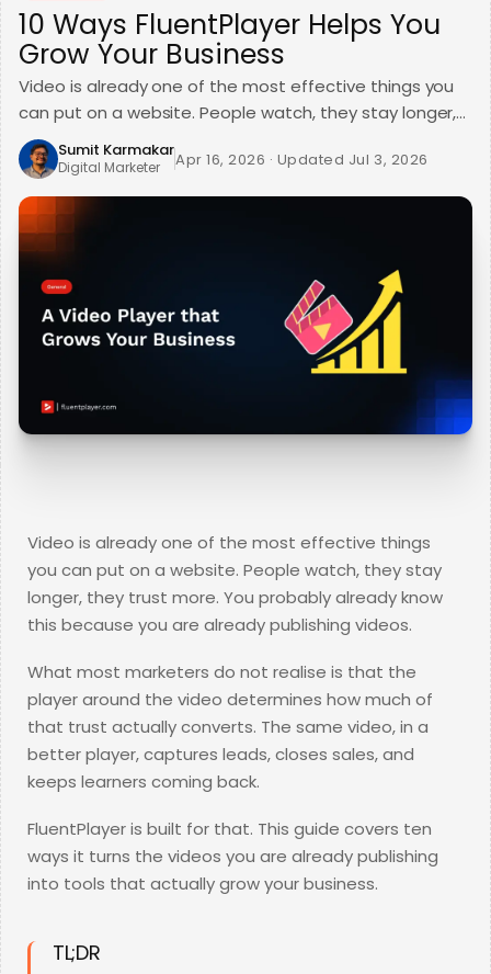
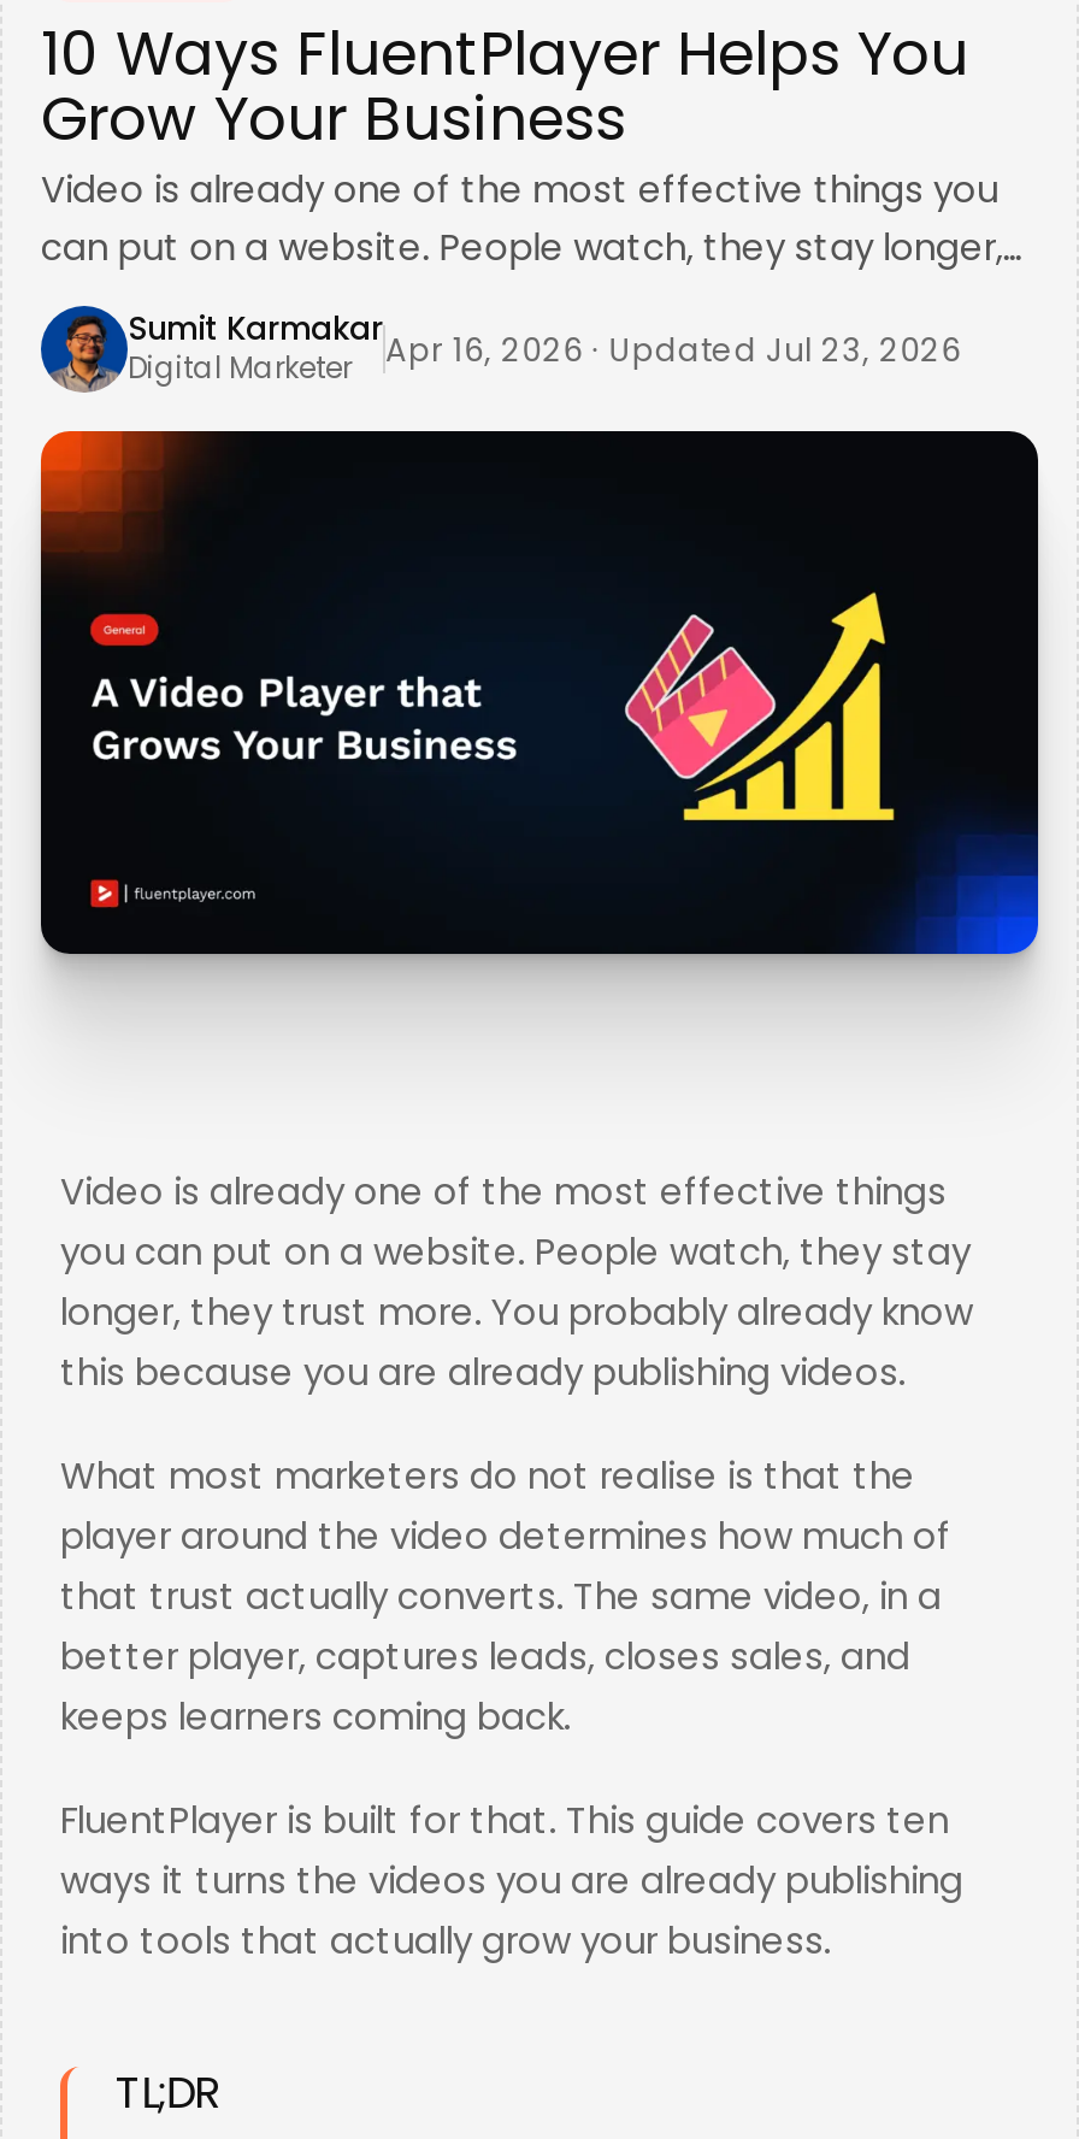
[175,149,428,169] Apr 16, 2026 · Updated Jul 3, 2026 -> [385,326,961,372] Apr 16, 2026 · Updated Jul 23, 2026

